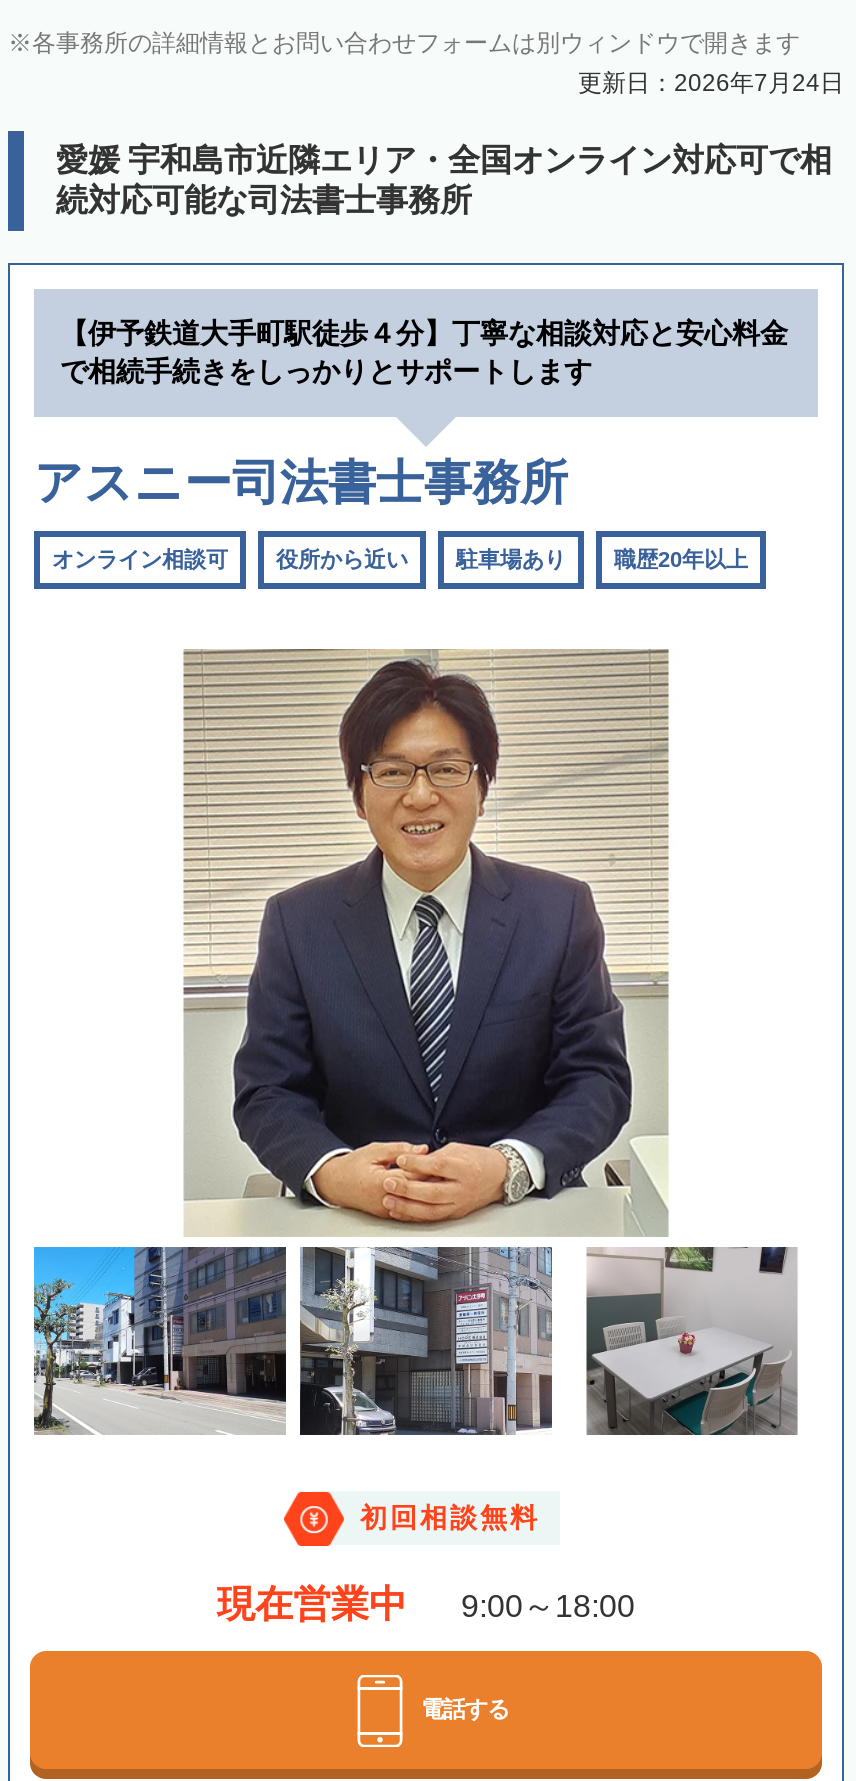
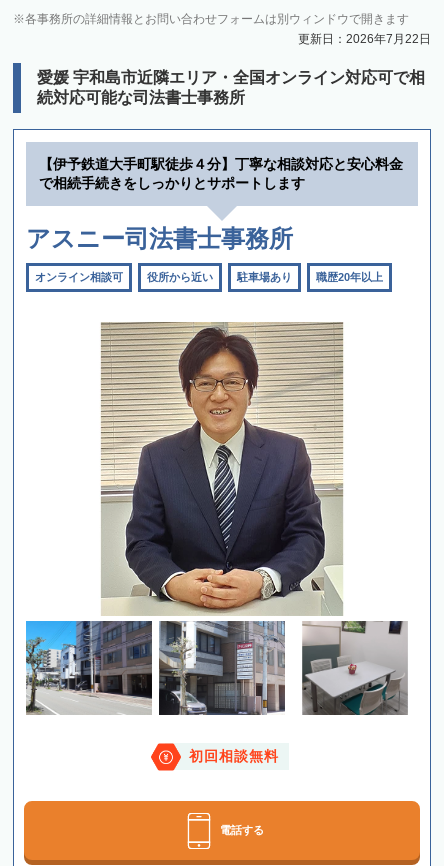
[578,69,844,97] 更新日：2026年7月24日 -> [298,32,431,46] 更新日：2026年7月22日
[217,1584,635,1626] 現在営業中 | 9:00～18:00 -> none

